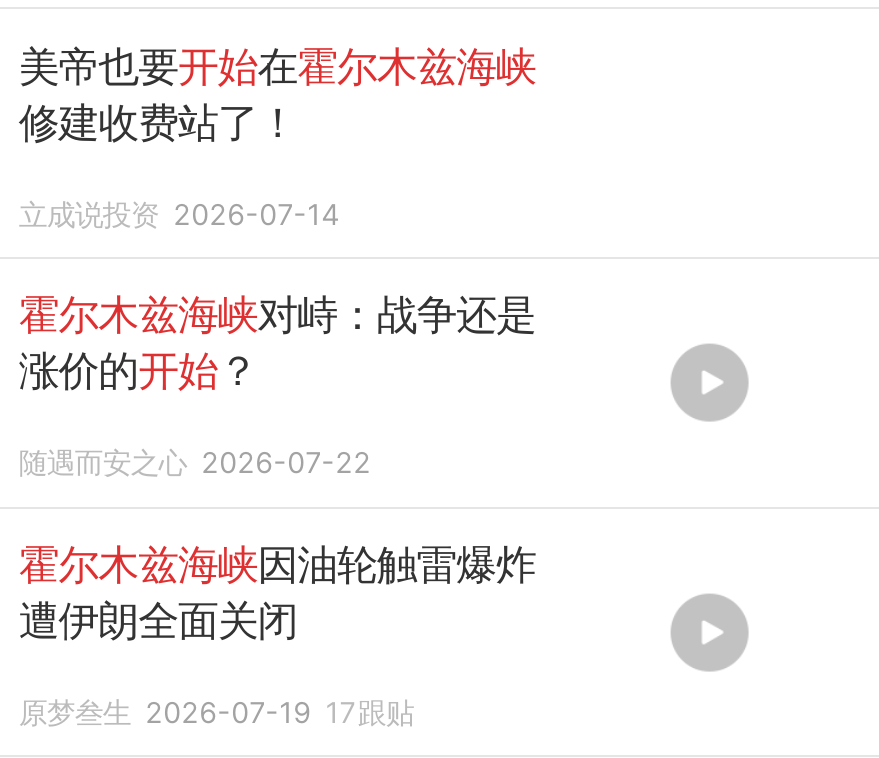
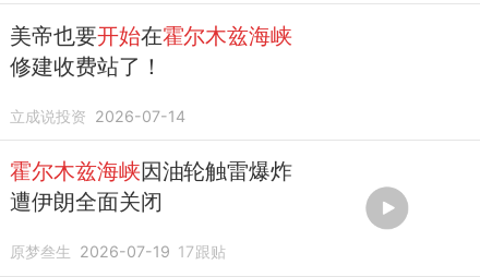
[19,290,536,480] 霍尔木兹海峡对峙：战争还是 | 涨价的开始？ | 随遇而安之心 2026-07-22 -> none

